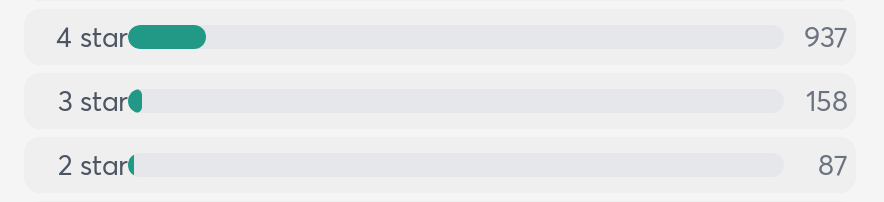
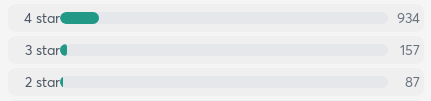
[804,18,848,54] 937 -> [397,9,420,27] 934
[806,82,848,118] 158 -> [400,41,420,59] 157

